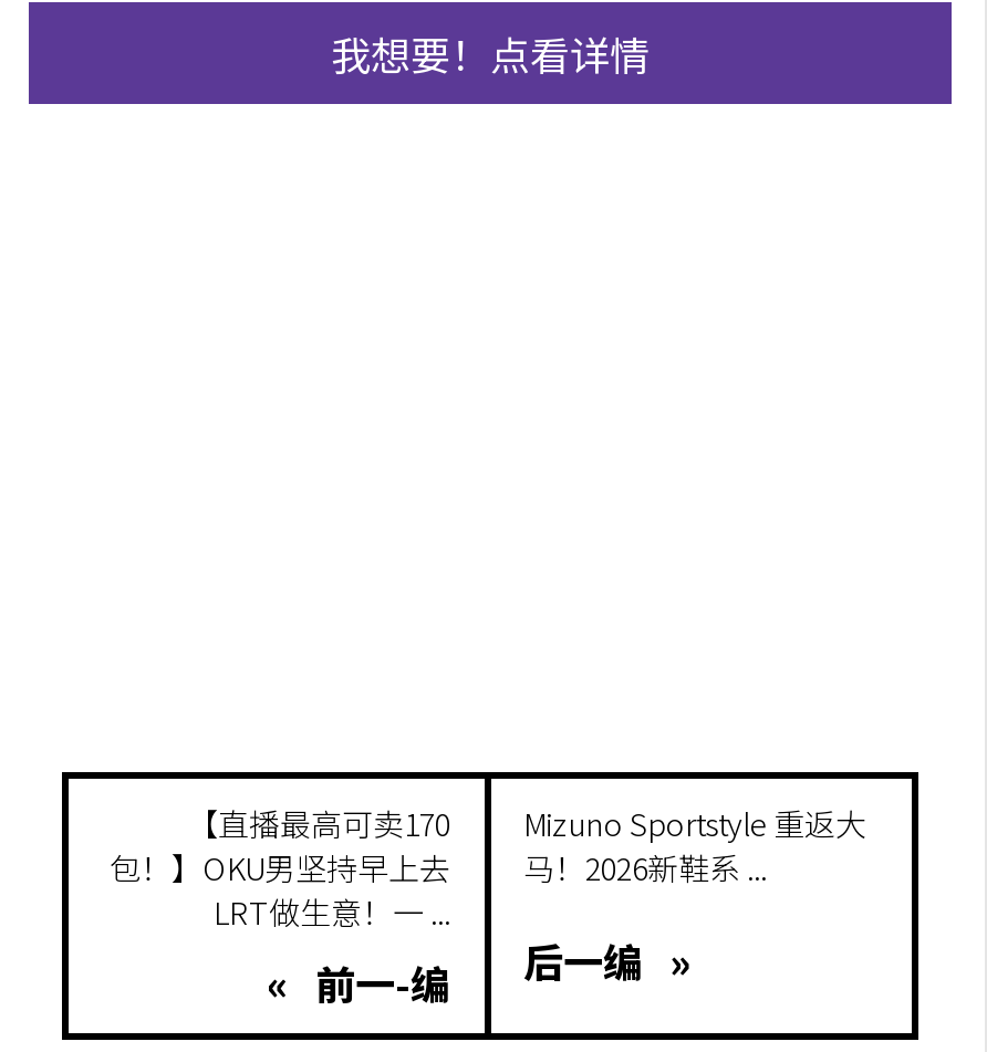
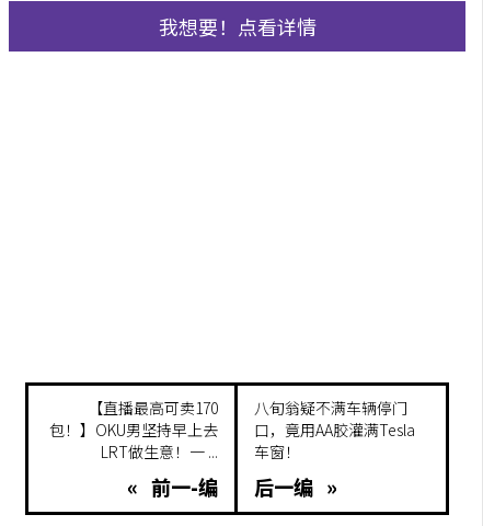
[523,801,866,889] Mizuno Sportstyle 重返大 | 马！2026新鞋系 ... -> [254,397,415,462] 八旬翁疑不满车辆停门 | 口，竟用AA胶灌满Tesla | 车窗！

